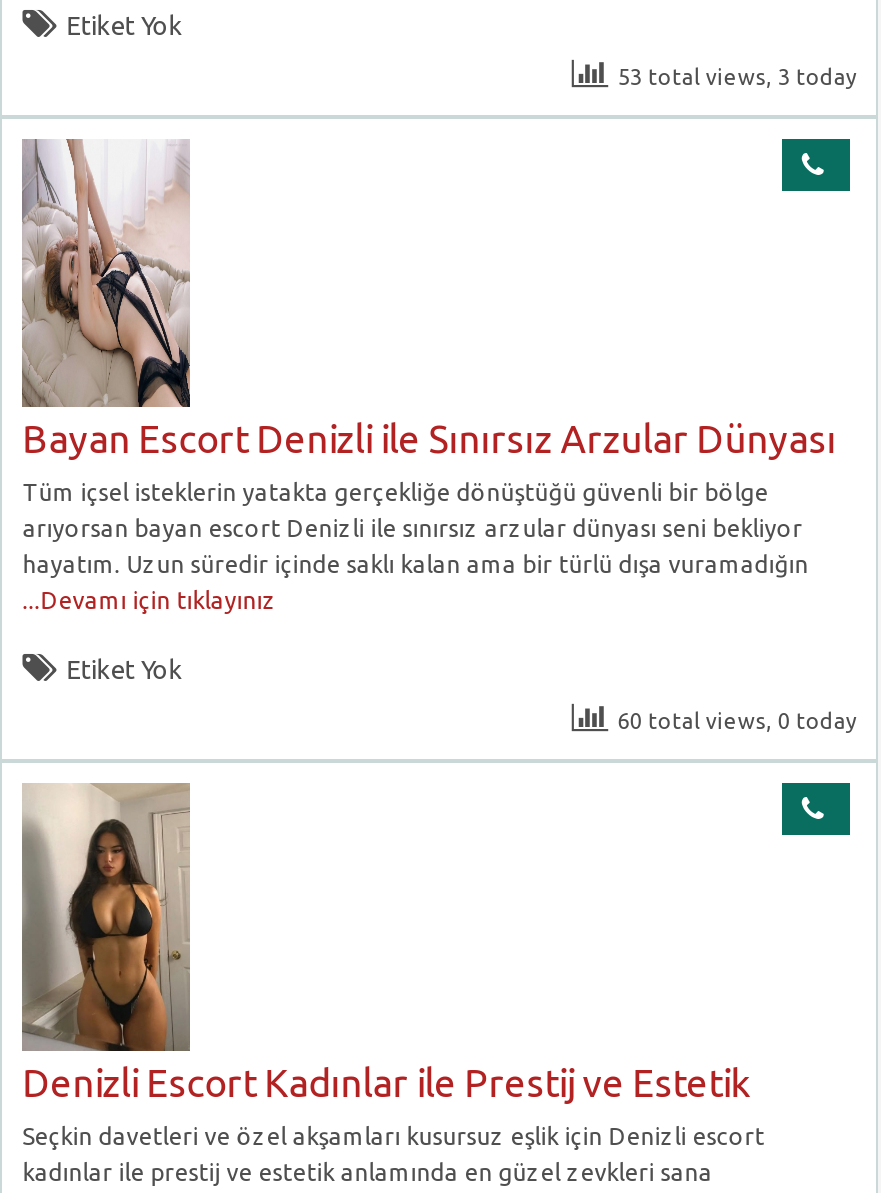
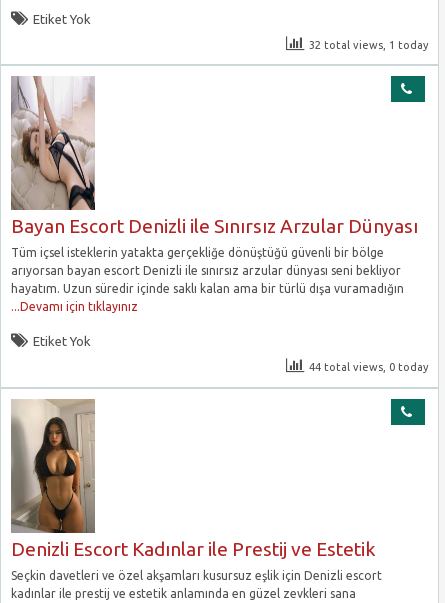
[618,65,856,89] 53 total views, 3 today -> [309,39,428,51] 32 total views, 1 today
[618,710,856,734] 60 total views, 0 today -> [309,361,428,373] 44 total views, 0 today

